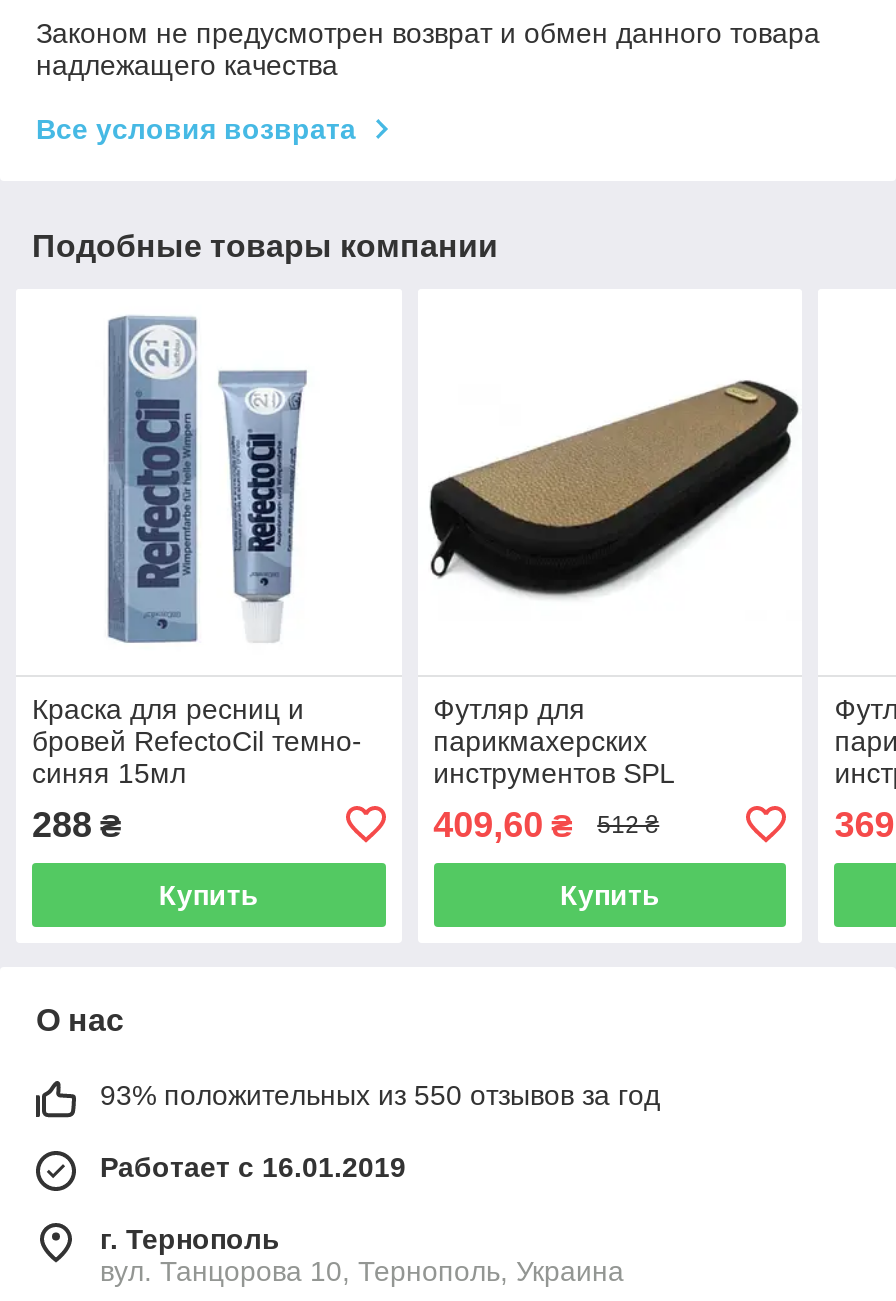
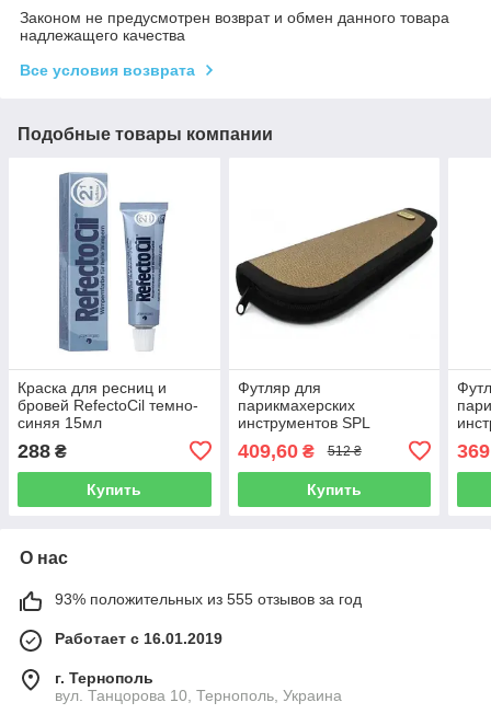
[100,1079,660,1111] 93% положительных из 550 отзывов за год -> [55,590,362,608] 93% положительных из 555 отзывов за год

